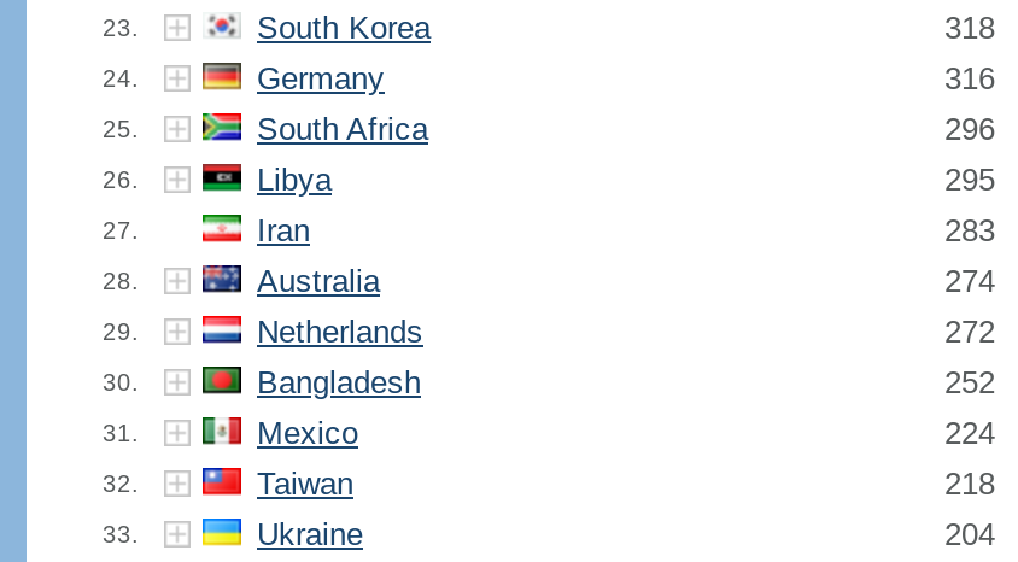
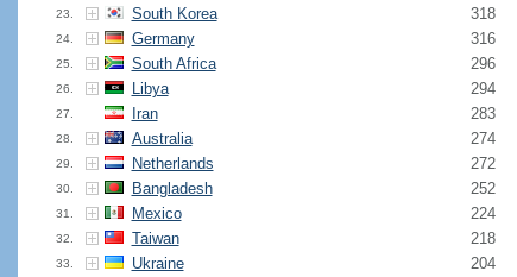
[944,162,995,198] 295 -> [470,80,495,97] 294

